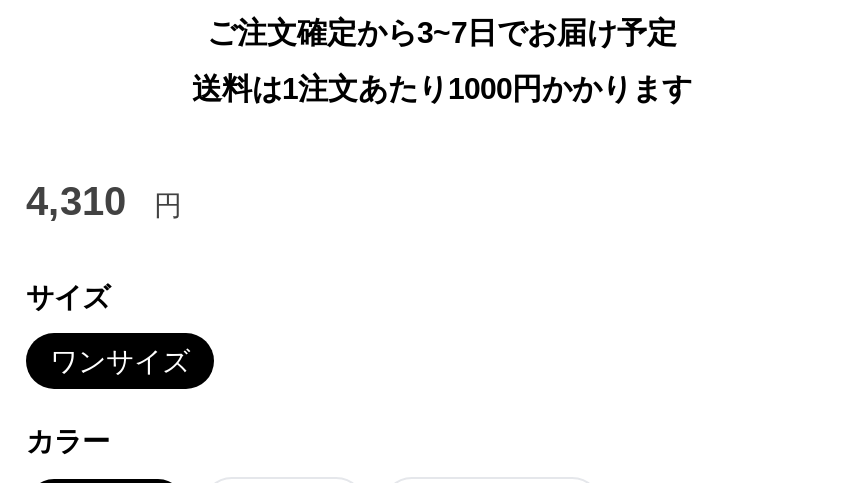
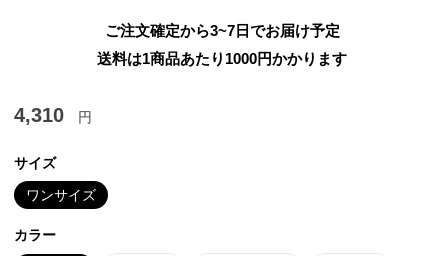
[192,71,692,105] 送料は1注文あたり1000円かかります -> [97,50,347,67] 送料は1商品あたり1000円かかります

